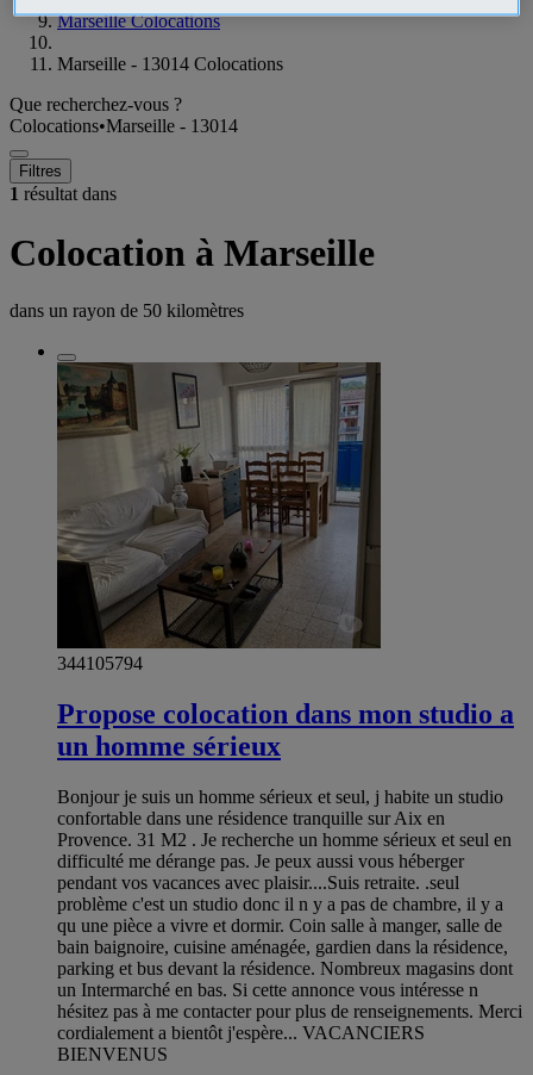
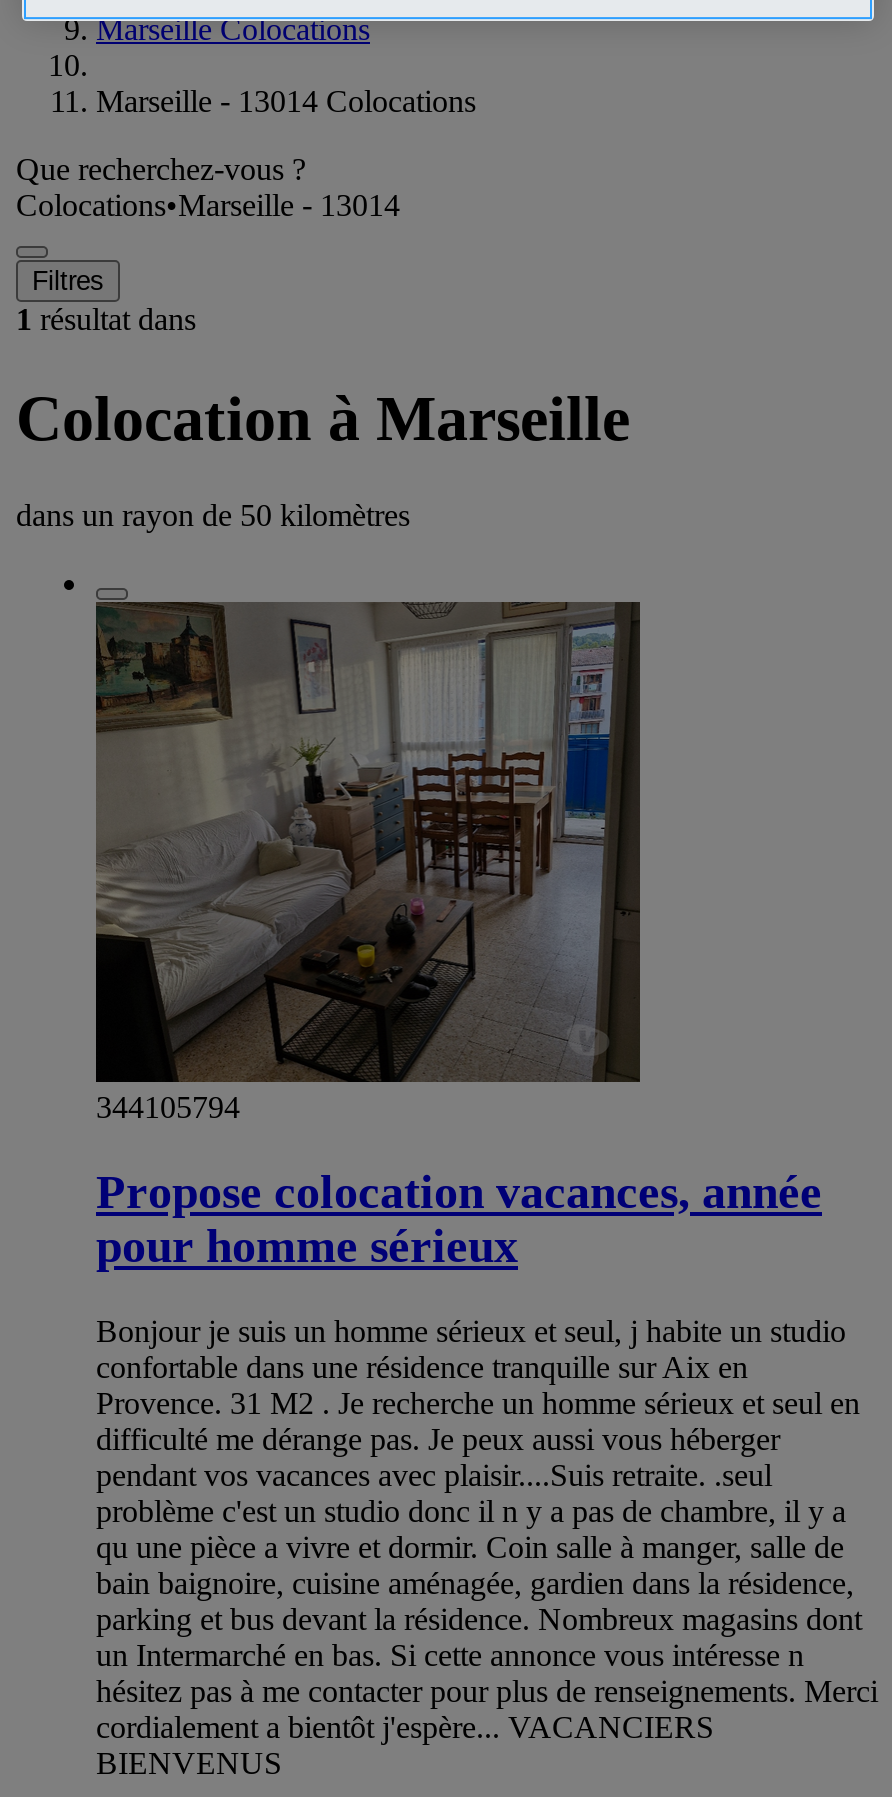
[57,699,514,762] Propose colocation dans mon studio a | un homme sérieux -> [96,1165,822,1271] Propose colocation vacances, année | pour homme sérieux

